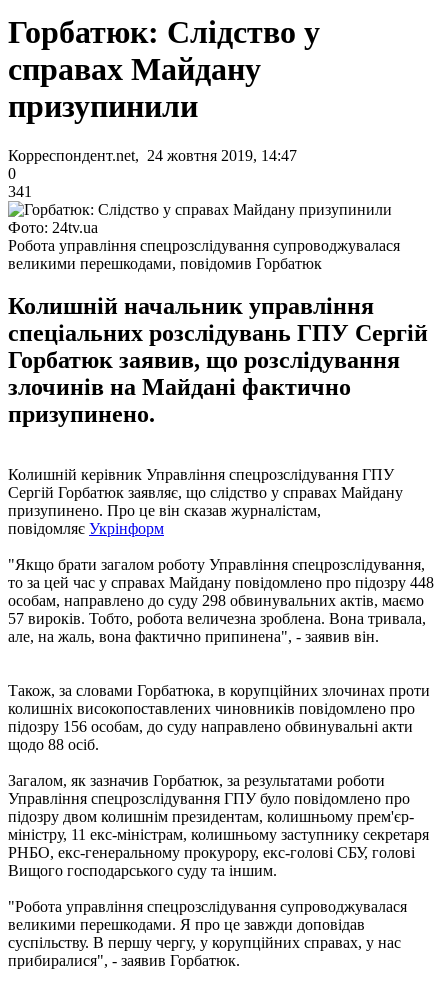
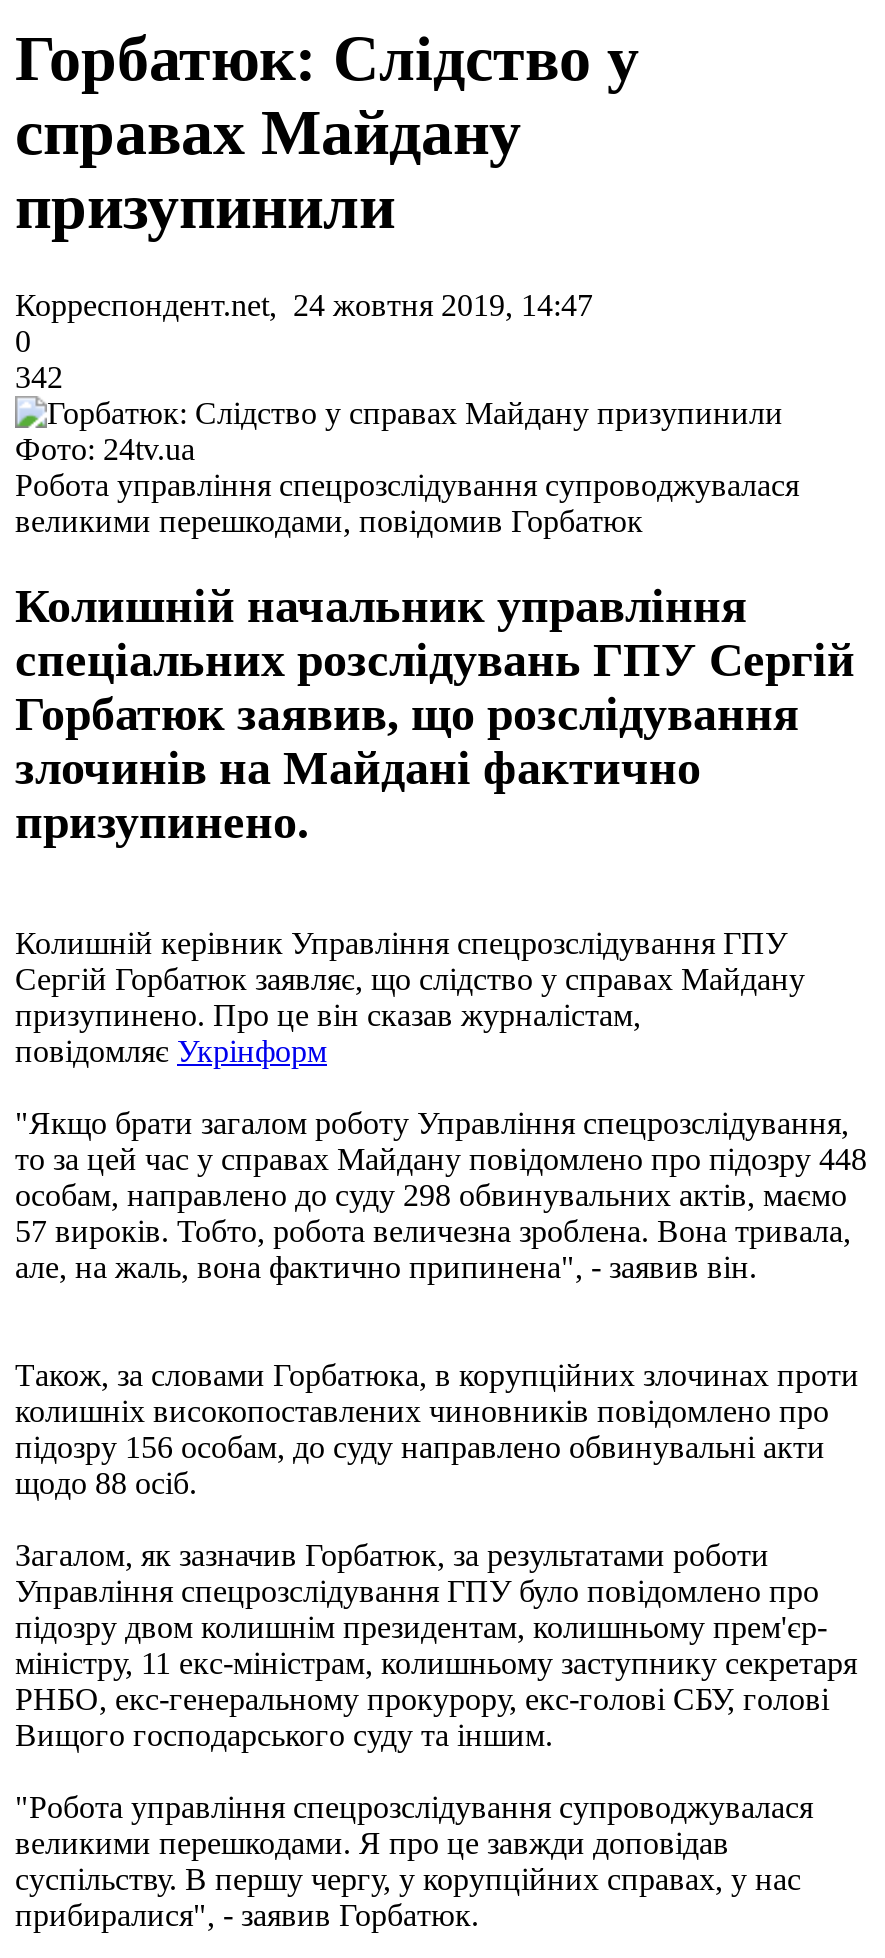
[8,183,32,200] 341 -> [15,360,63,394] 342

